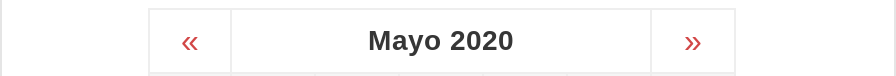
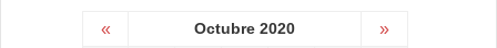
[368,24,514,56] Mayo 2020 -> [194,20,295,37] Octubre 2020

